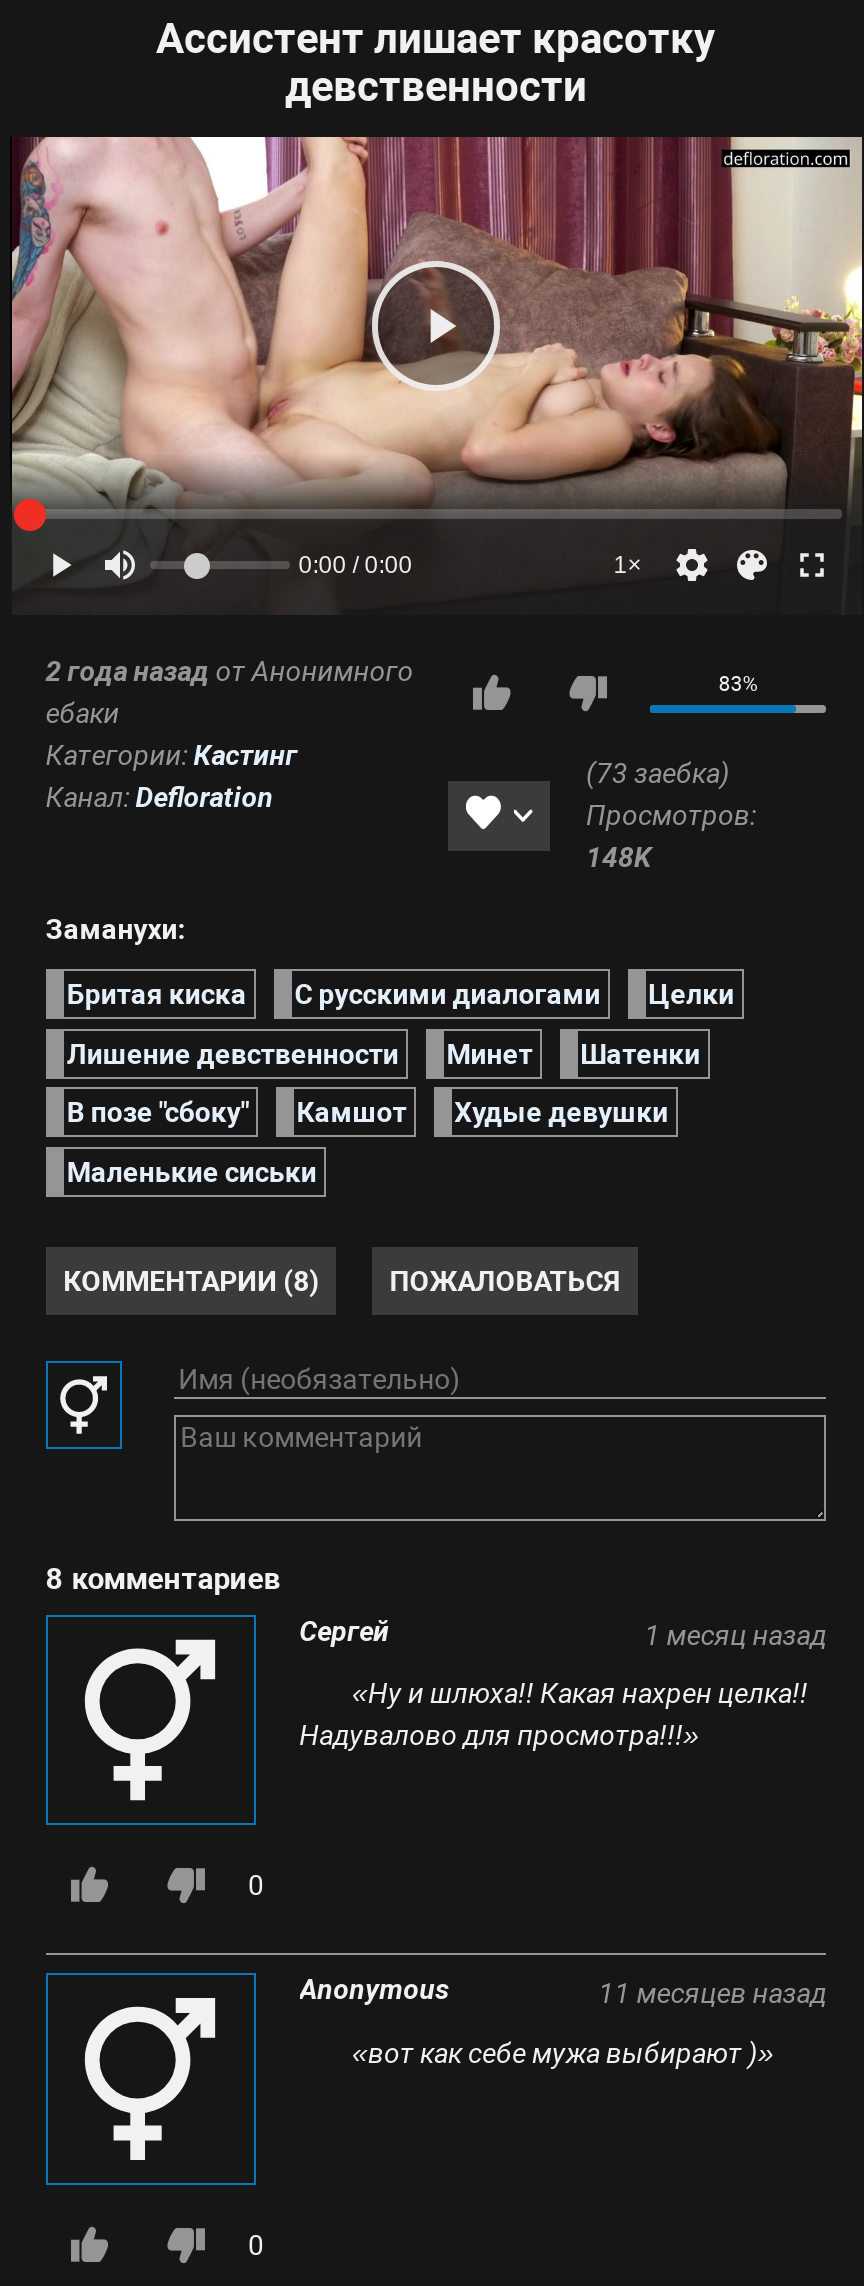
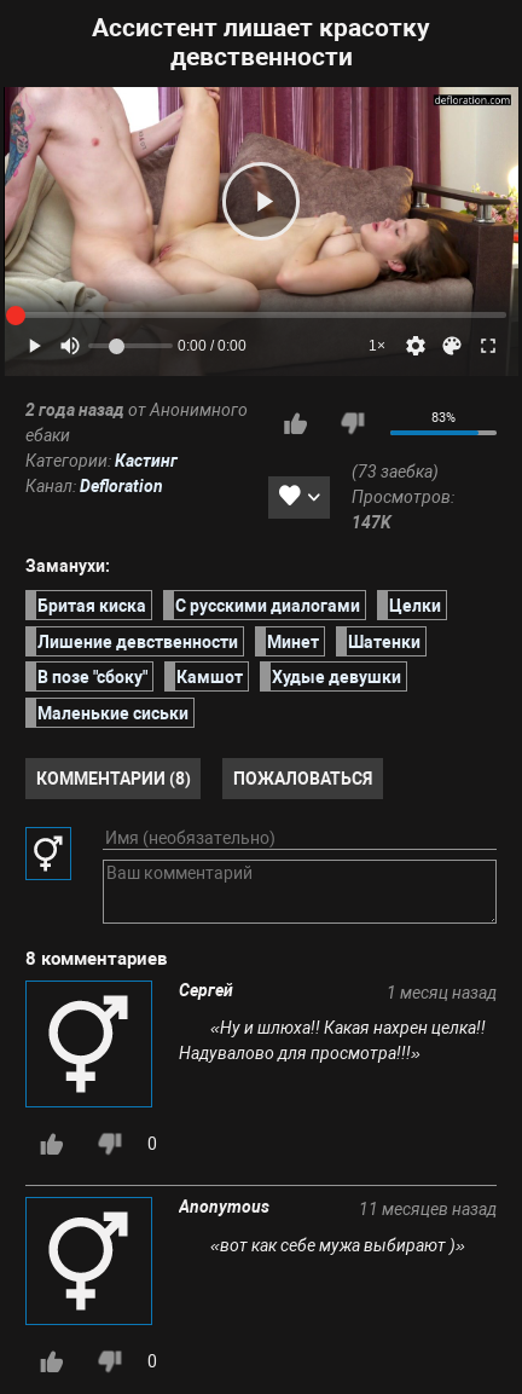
[586,840,652,872] 148K -> [352,512,391,532] 147K

